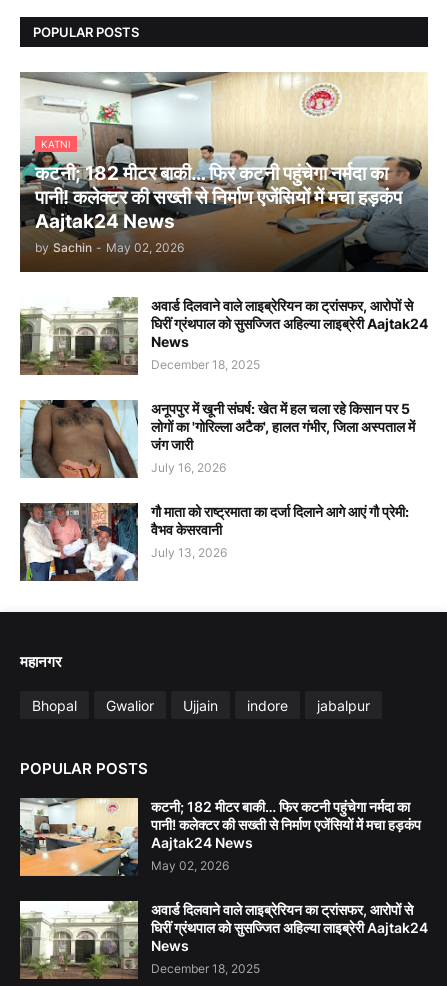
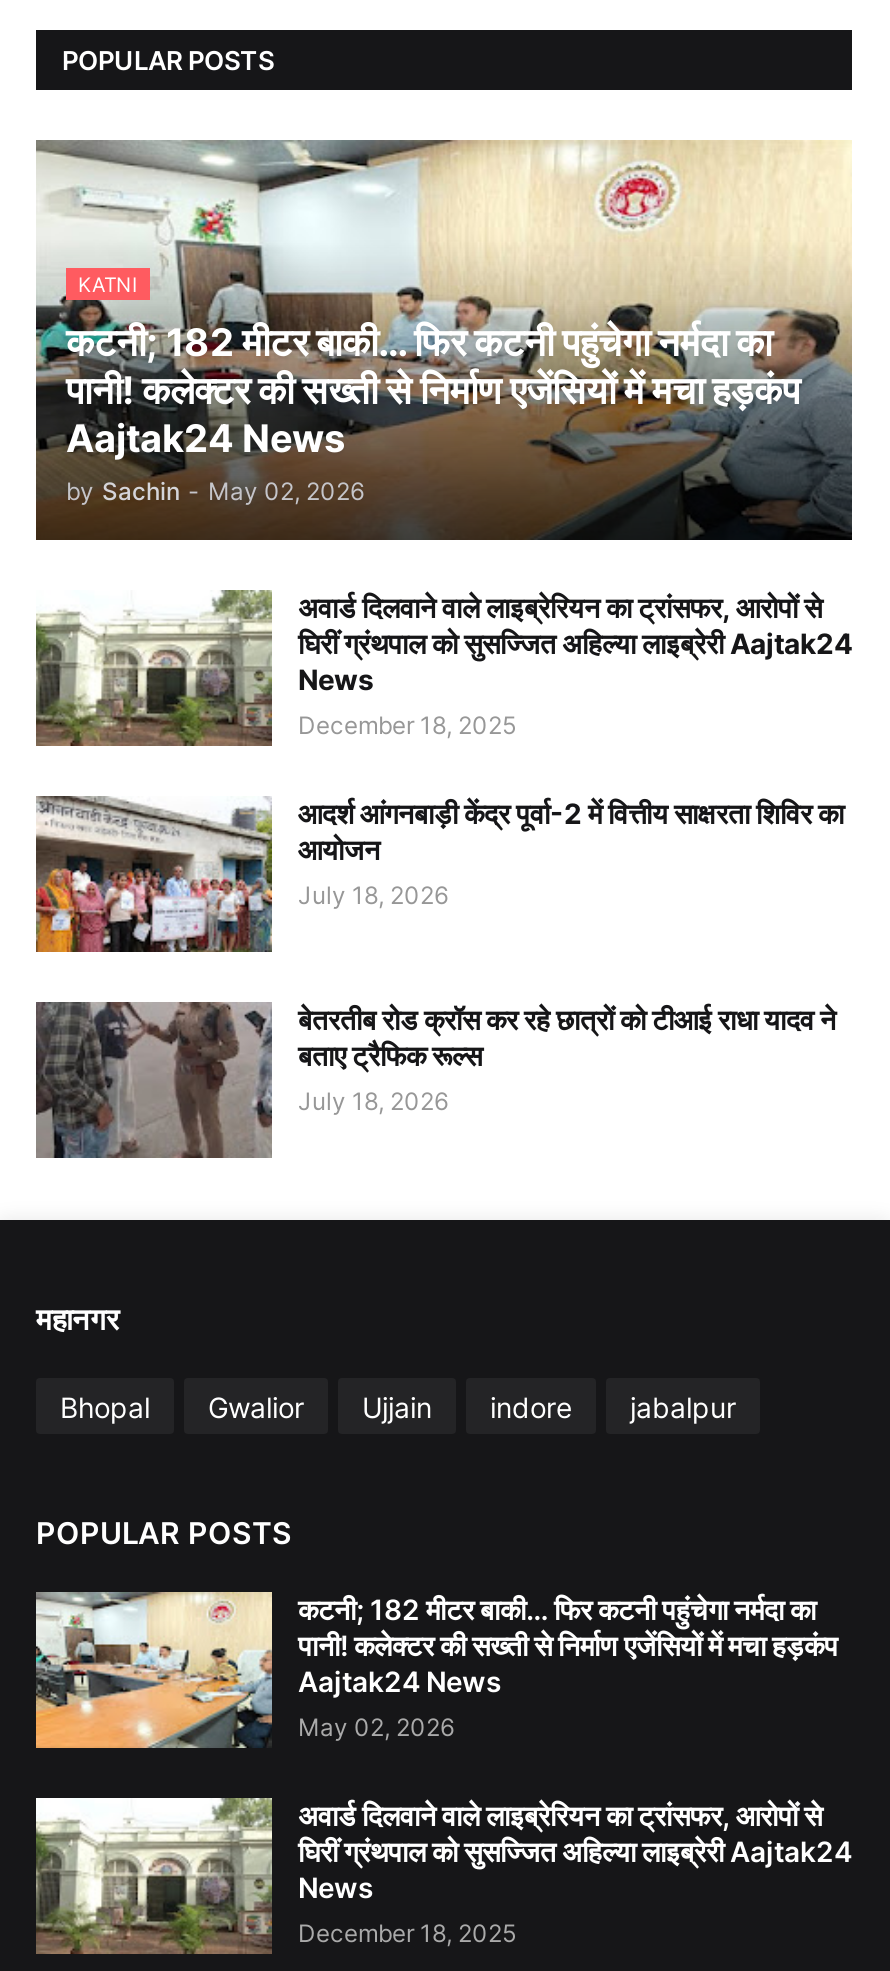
[20,399,415,479] [image] | अनूपपुर में खूनी संघर्ष: खेत में हल चला रहे किसान पर 5 | लोगों का 'गोरिल्ला अटैक', हालत गंभीर, जिला अस्पताल में | जंग जारी | July 16, 2026 -> [34,796,844,954] [image] | आदर्श आंगनबाड़ी केंद्र पूर्वा-2 में वित्तीय साक्षरता शिविर का | आयोजन | July 18, 2026
[20,502,409,582] [image] | गौ माता को राष्ट्रमाता का दर्जा दिलाने आगे आएं गौ प्रेमी: | वैभव केसरवानी | July 13, 2026 -> [36,1000,836,1160] [image] | बेतरतीब रोड क्रॉस कर रहे छात्रों को टीआई राधा यादव ने | बताए ट्रैफिक रूल्स | July 18, 2026

